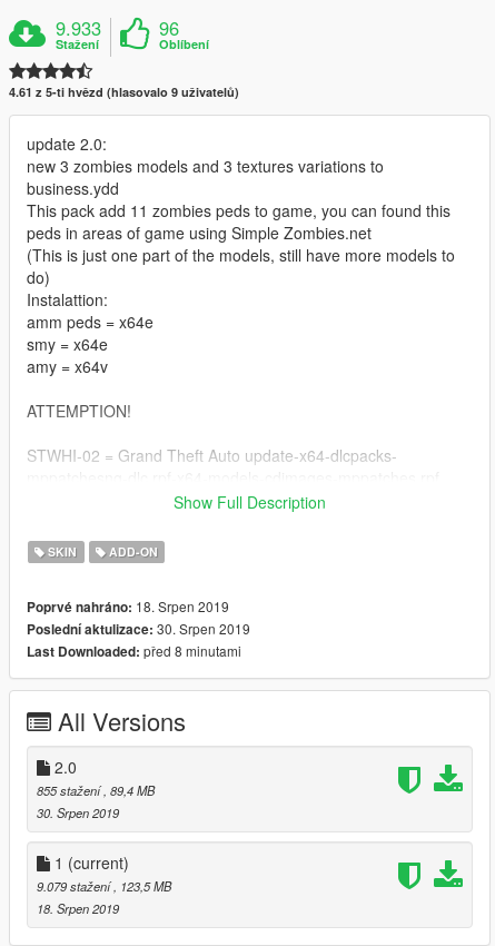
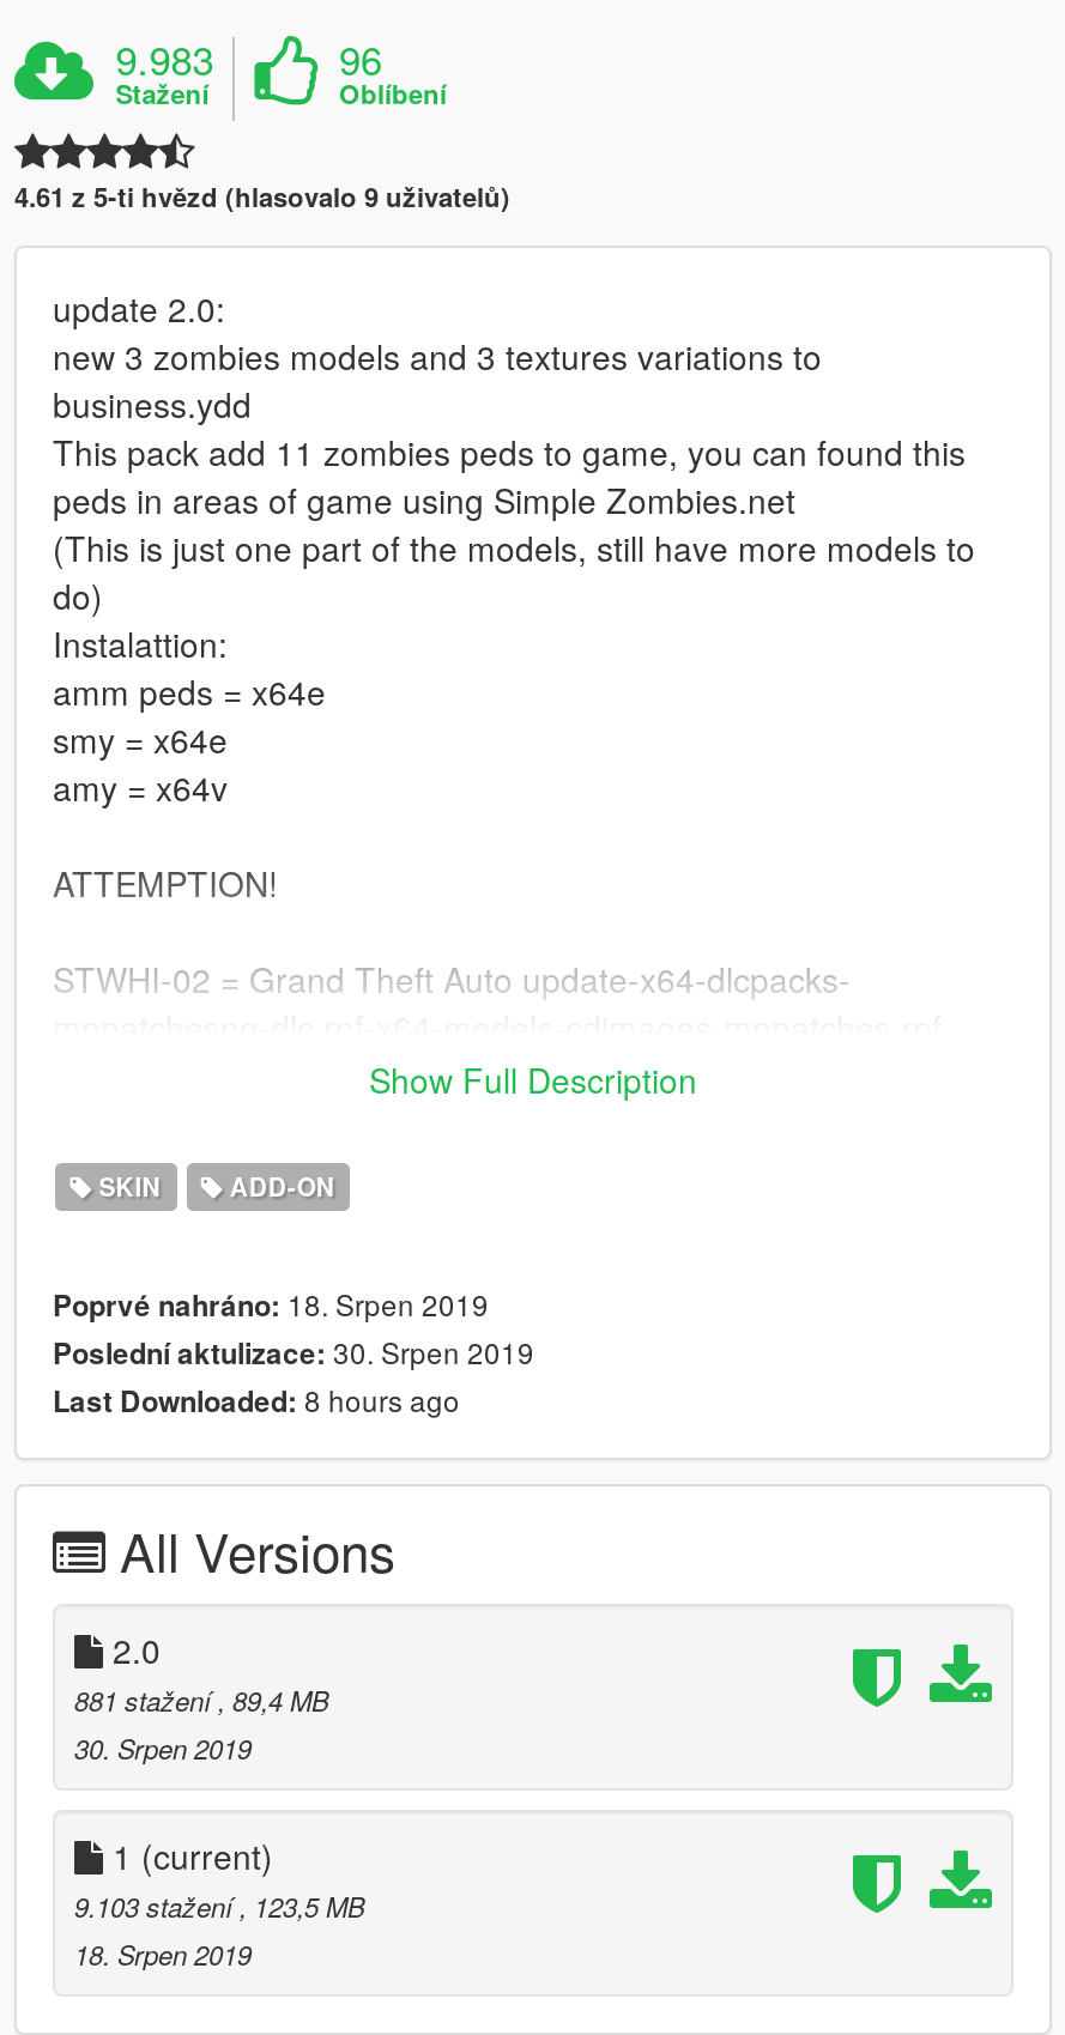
[56,15,101,41] 9.933 -> [115,30,214,88] 9.983
[27,641,241,661] Last Downloaded: před 8 minutami -> [53,1379,460,1422] Last Downloaded: 8 hours ago
[37,782,155,799] 855 stažení, 89,4 MB -> [74,1681,328,1719] 881 stažení, 89,4 MB
[37,877,171,895] 9.079 stažení, 123,5 MB -> [74,1887,364,1925] 9.103 stažení, 123,5 MB

